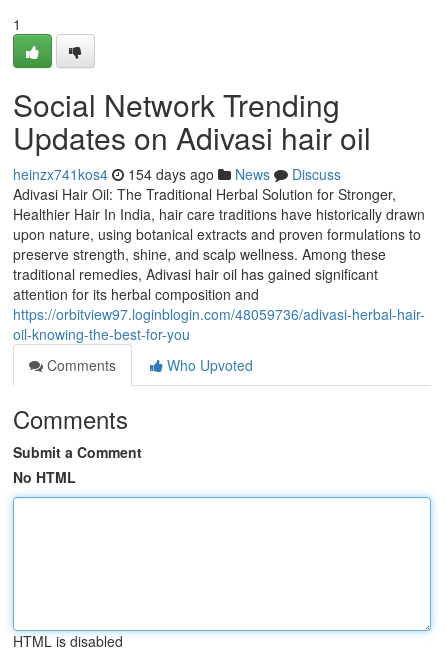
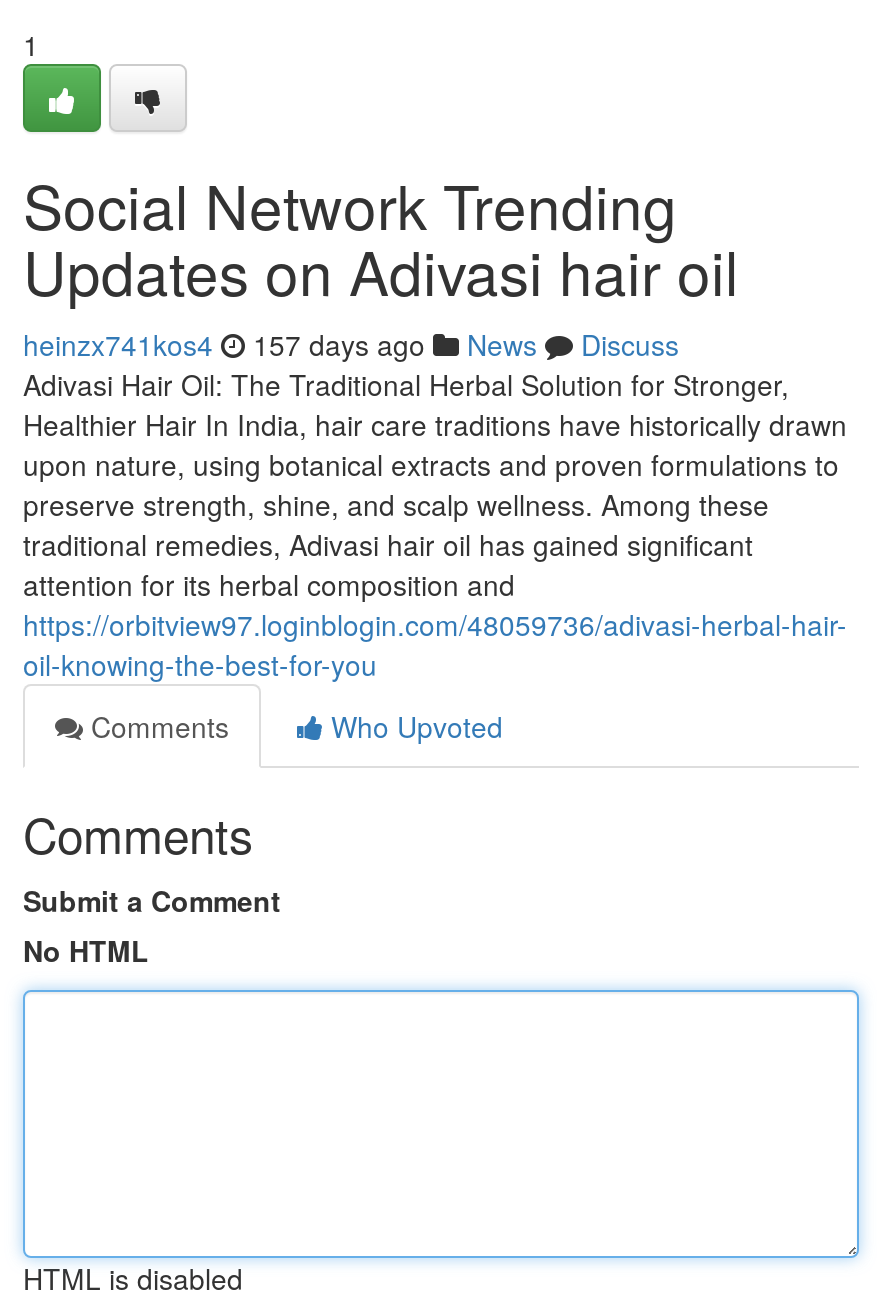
[13,164,341,184] heinzx741kos4 154 days ago News Discuss -> [23,324,679,364] heinzx741kos4 157 days ago News Discuss

